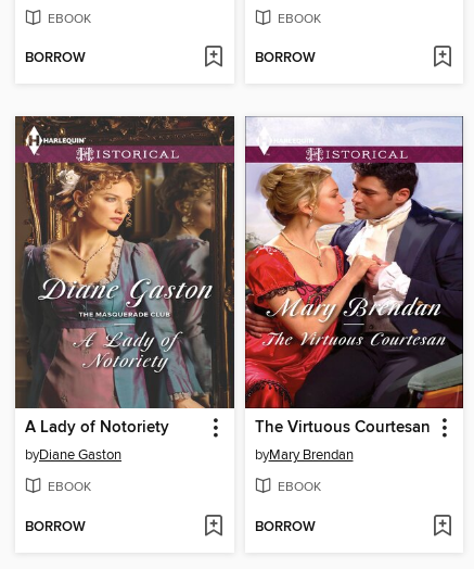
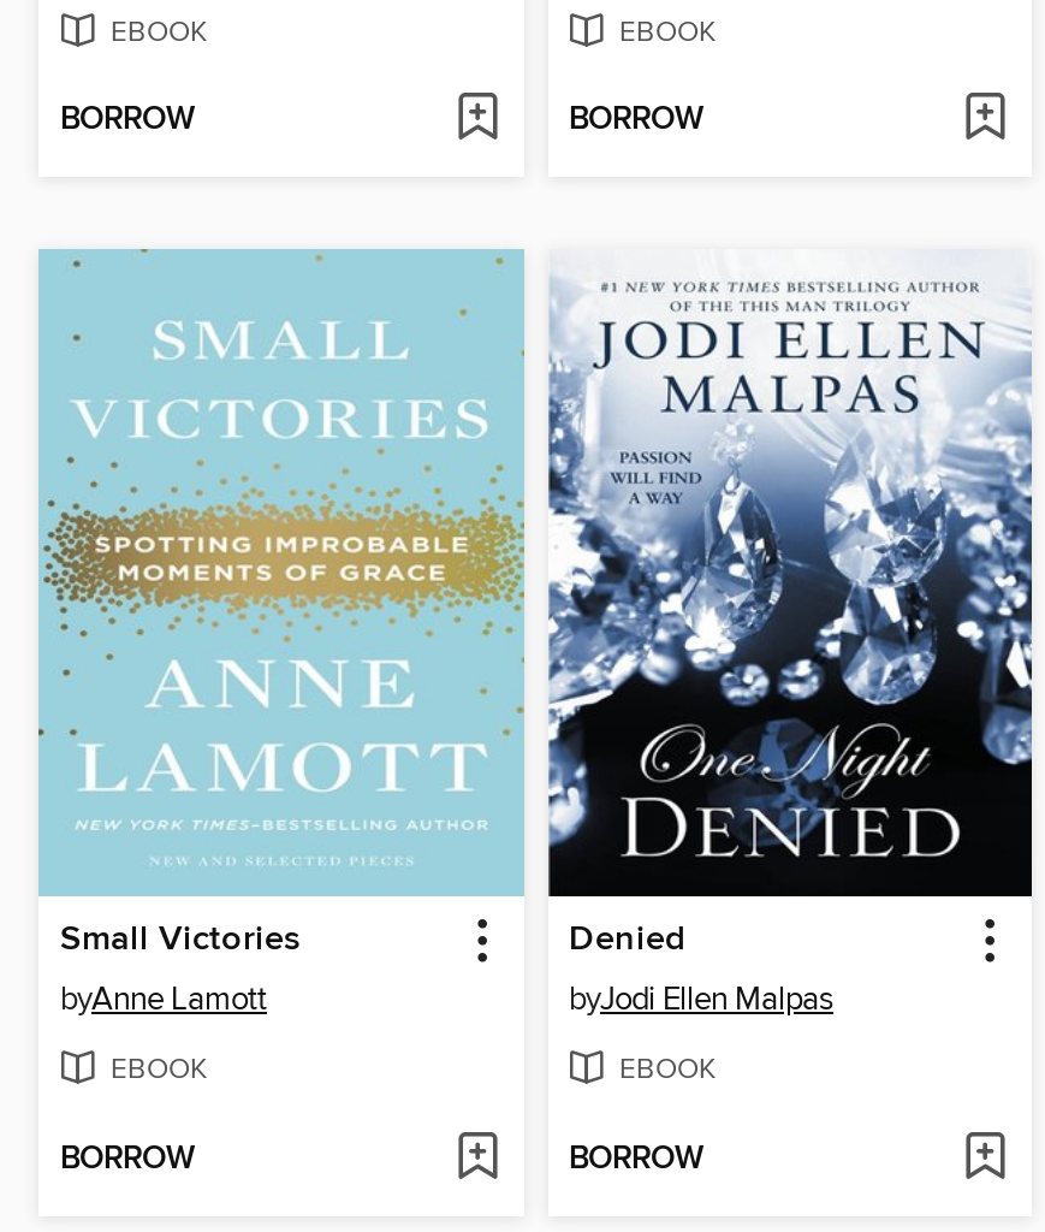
[14,115,235,464] [image] | A Lady of Notoriety | byDiane Gaston -> [38,249,524,1019] [image] | Small Victories | byAnne Lamott
[244,116,464,464] [image] | The Virtuous Courtesan | byMary Brendan -> [546,251,1034,1019] [image] | Denied | byJodi Ellen Malpas

